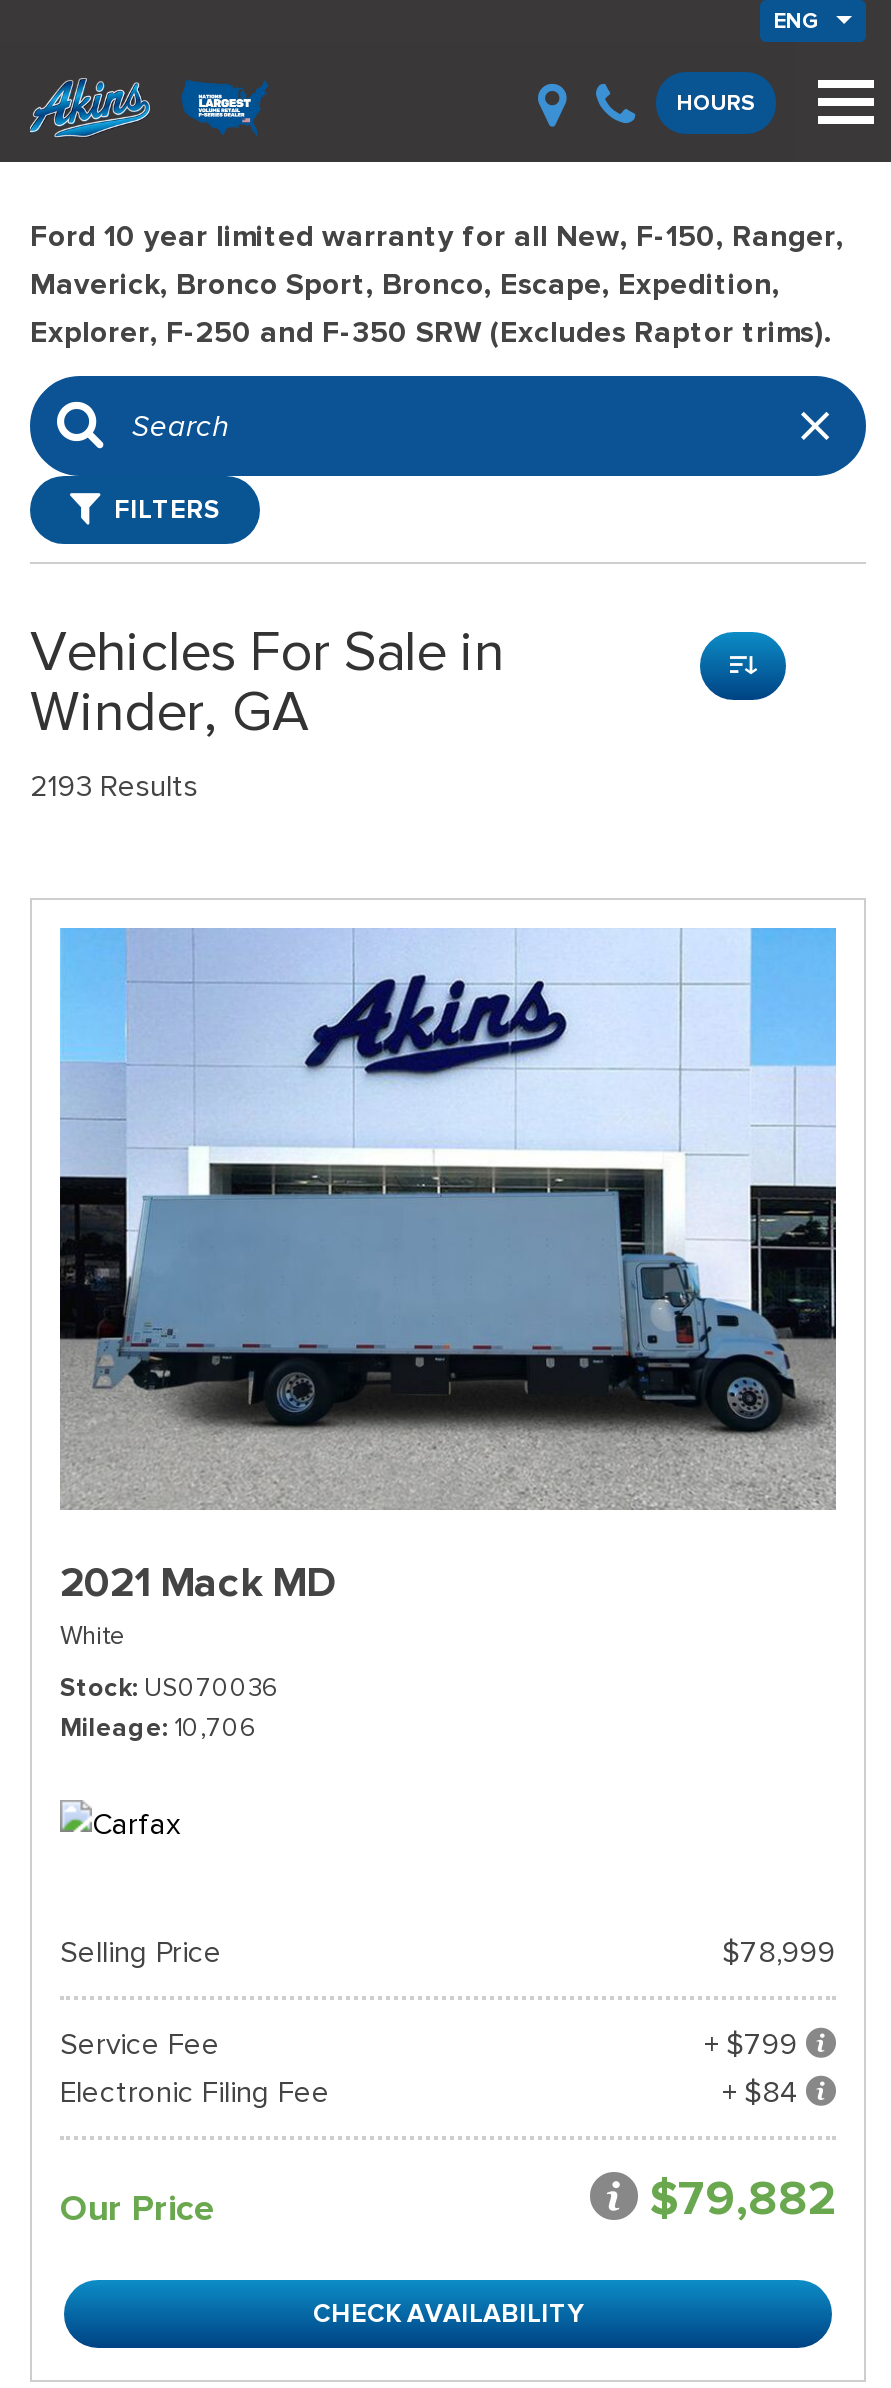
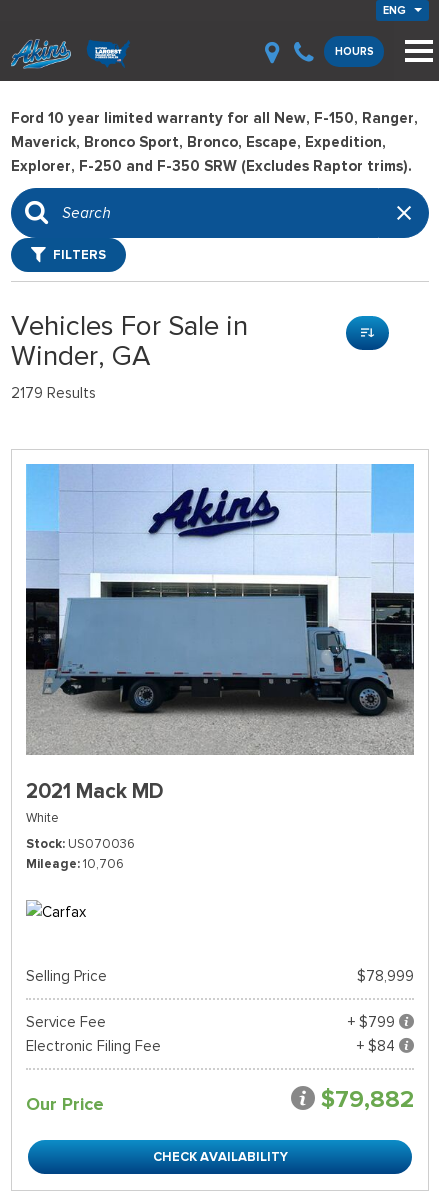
[30,768,198,804] 2193 Results -> [11,384,96,402] 2179 Results

